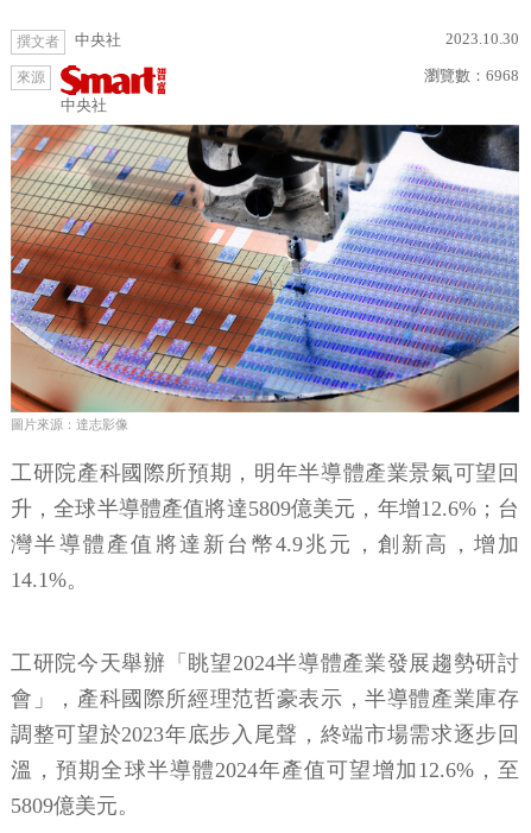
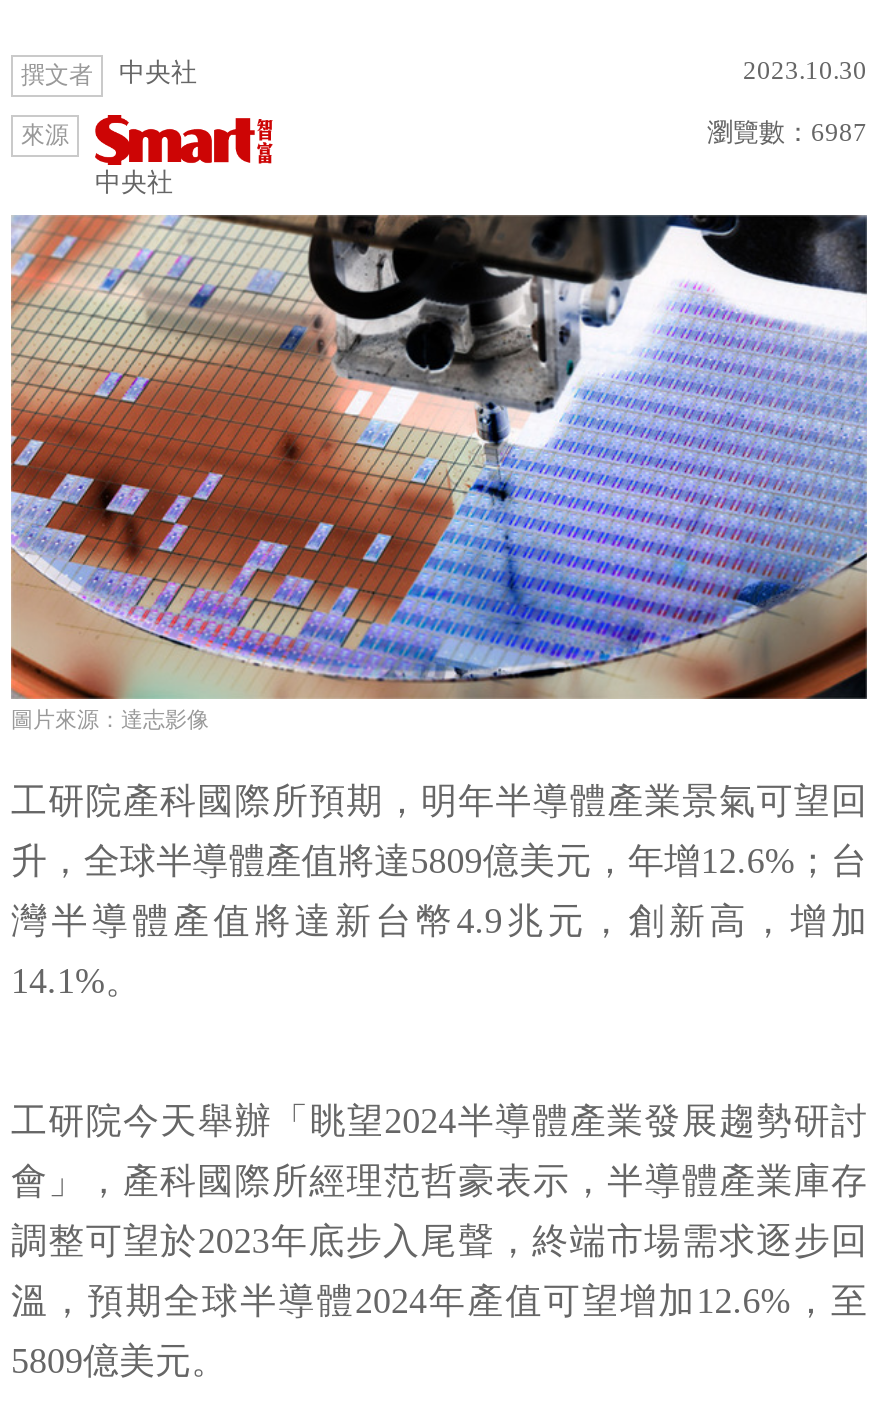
[424,67,519,84] 瀏覽數：6968 -> [707,117,867,147] 瀏覽數：6987

